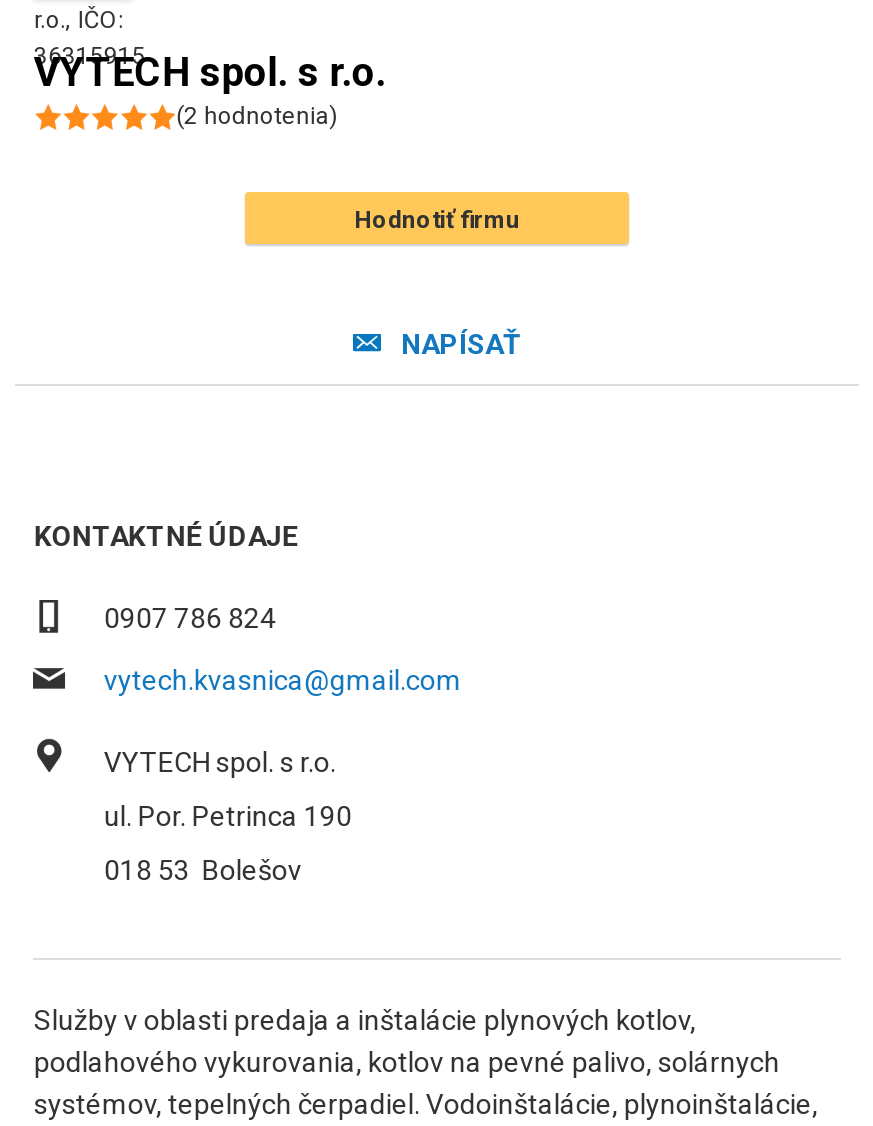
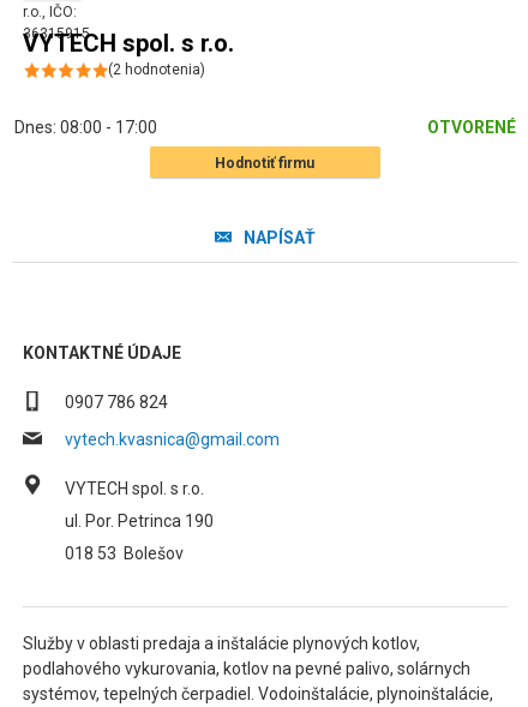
none -> [14,118,516,137] Dnes: 08:00 - 17:00 | OTVORENÉ

